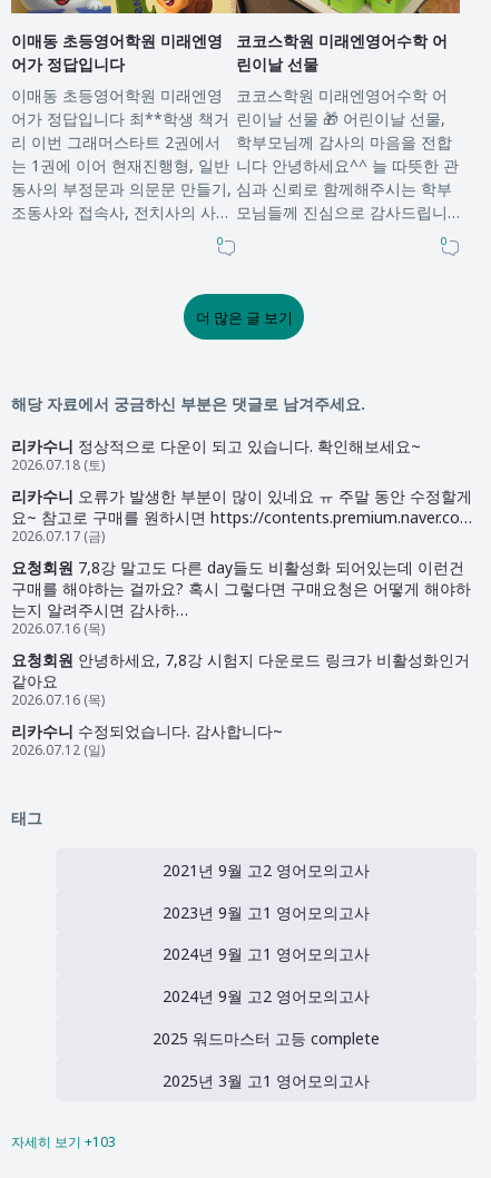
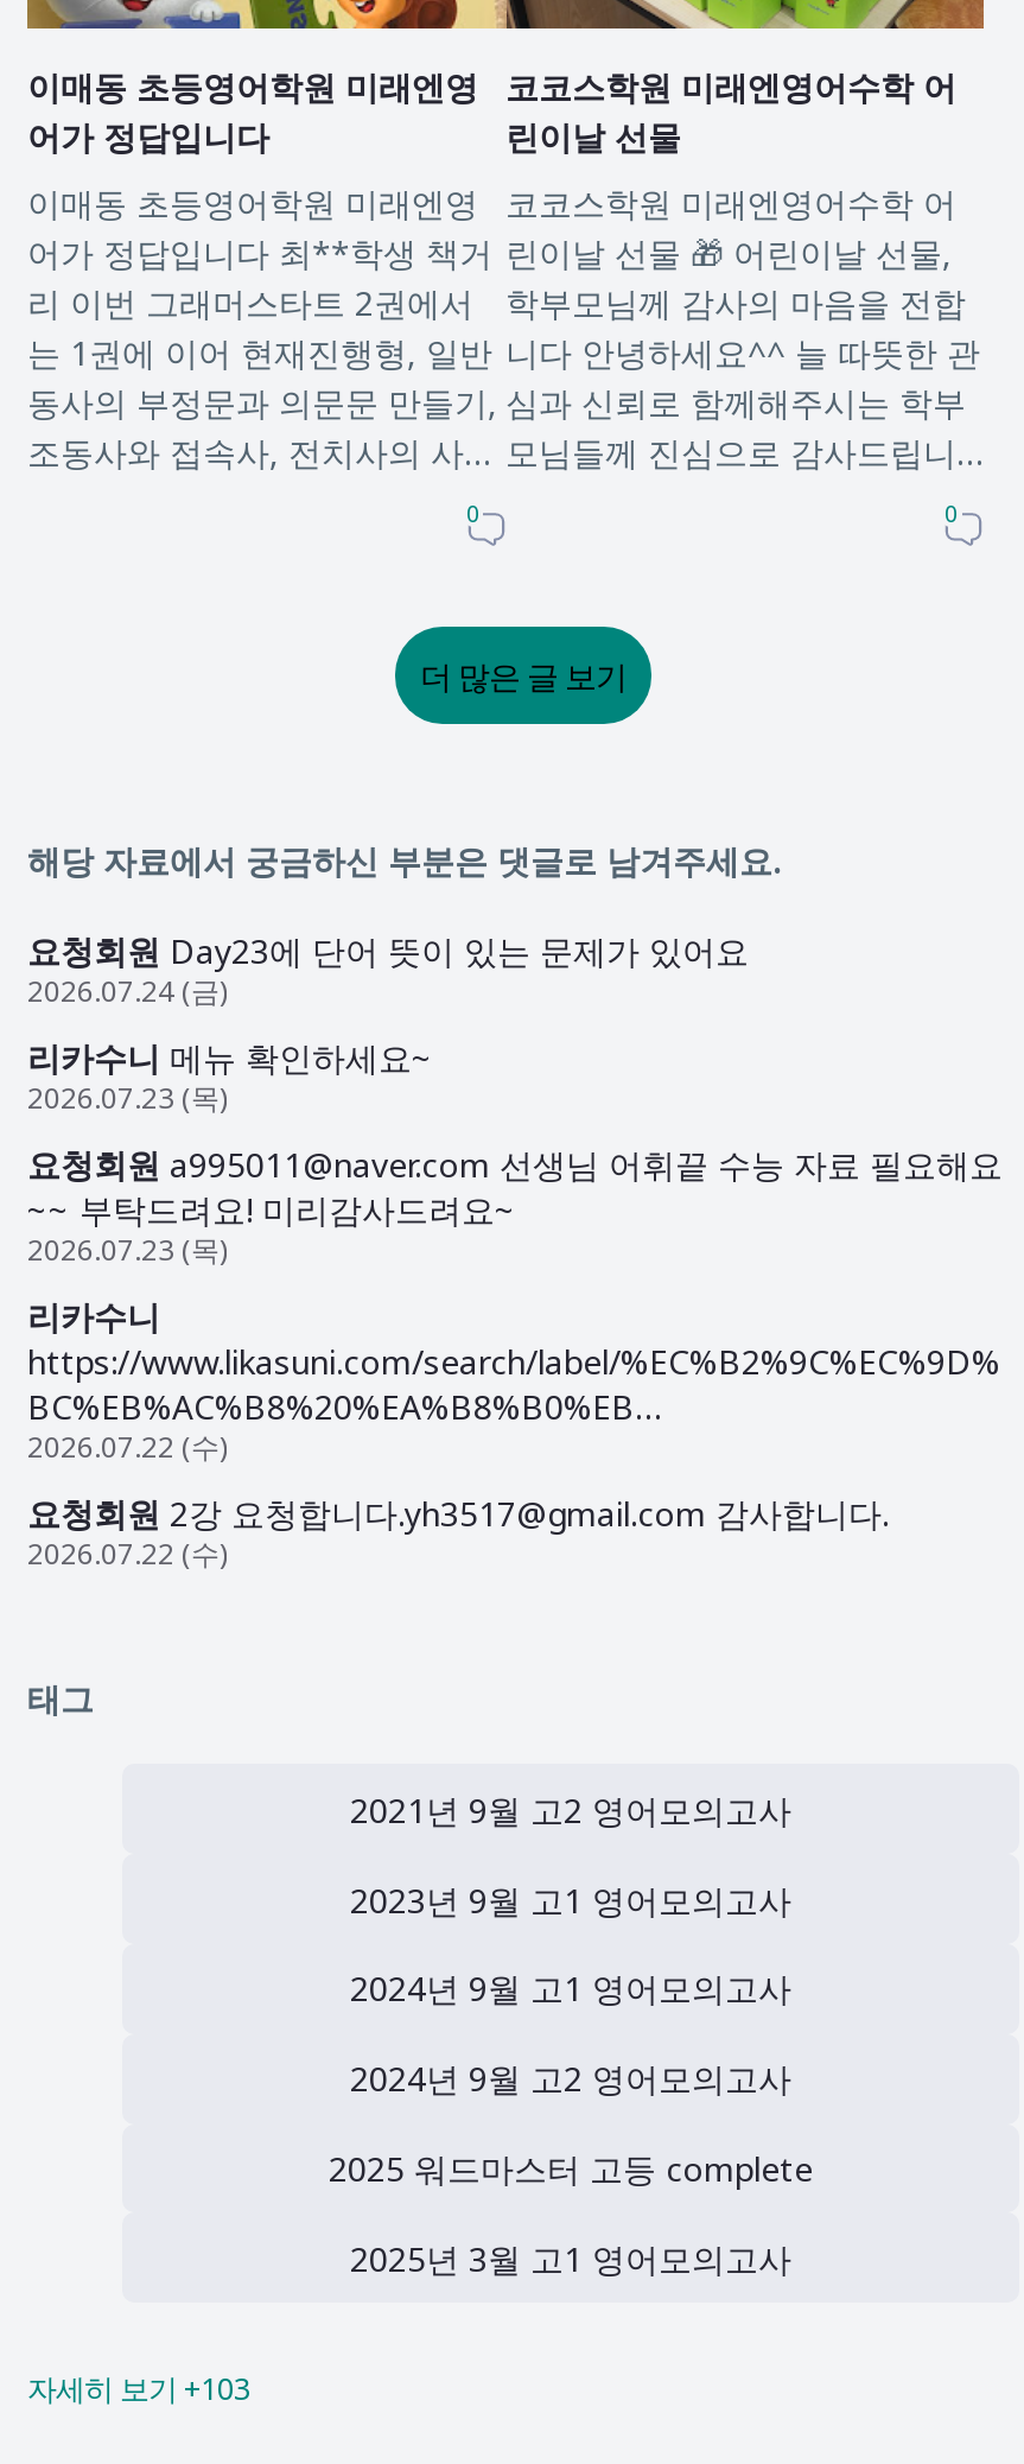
[11,435,421,474] 리카수니 정상적으로 다운이 되고 있습니다. 확인해보세요~ | 2026.07.18 (토) -> [27,928,749,1011] 요청회원 Day23에 단어 뜻이 있는 문제가 있어요 | 2026.07.24 (금)
[11,485,472,545] 리카수니 오류가 발생한 부분이 많이 있네요 ㅠ 주말 동안 수정할게 | 요~ 참고로 구매를 원하시면 https://contents.premium.naver.co… | 2026.07.17 (금) -> [27,1035,433,1118] 리카수니 메뉴 확인하세요~ | 2026.07.23 (목)
[11,557,471,638] 요청회원 7,8강 말고도 다른 day들도 비활성화 되어있는데 이런건 | 구매를 해야하는 걸까요? 혹시 그렇다면 구매요청은 어떻게 해야하 | 는지 알려주시면 감사하… | 2026.07.16 (목) -> [27,1142,1003,1270] 요청회원 a995011@naver.com 선생님 어휘끝 수능 자료 필요해요 | ~~ 부탁드려요! 미리감사드려요~ | 2026.07.23 (목)
[11,649,470,709] 요청회원 안녕하세요, 7,8강 시험지 다운로드 링크가 비활성화인거 | 같아요 | 2026.07.16 (목) -> [27,1293,1000,1467] 리카수니 | https://www.likasuni.com/search/label/%EC%B2%9C%EC%9D% | BC%EB%AC%B8%20%EA%B8%B0%EB… | 2026.07.22 (수)
[11,720,283,759] 리카수니 수정되었습니다. 감사합니다~ | 2026.07.12 (일) -> [27,1491,889,1574] 요청회원 2강 요청합니다.yh3517@gmail.com 감사합니다. | 2026.07.22 (수)

